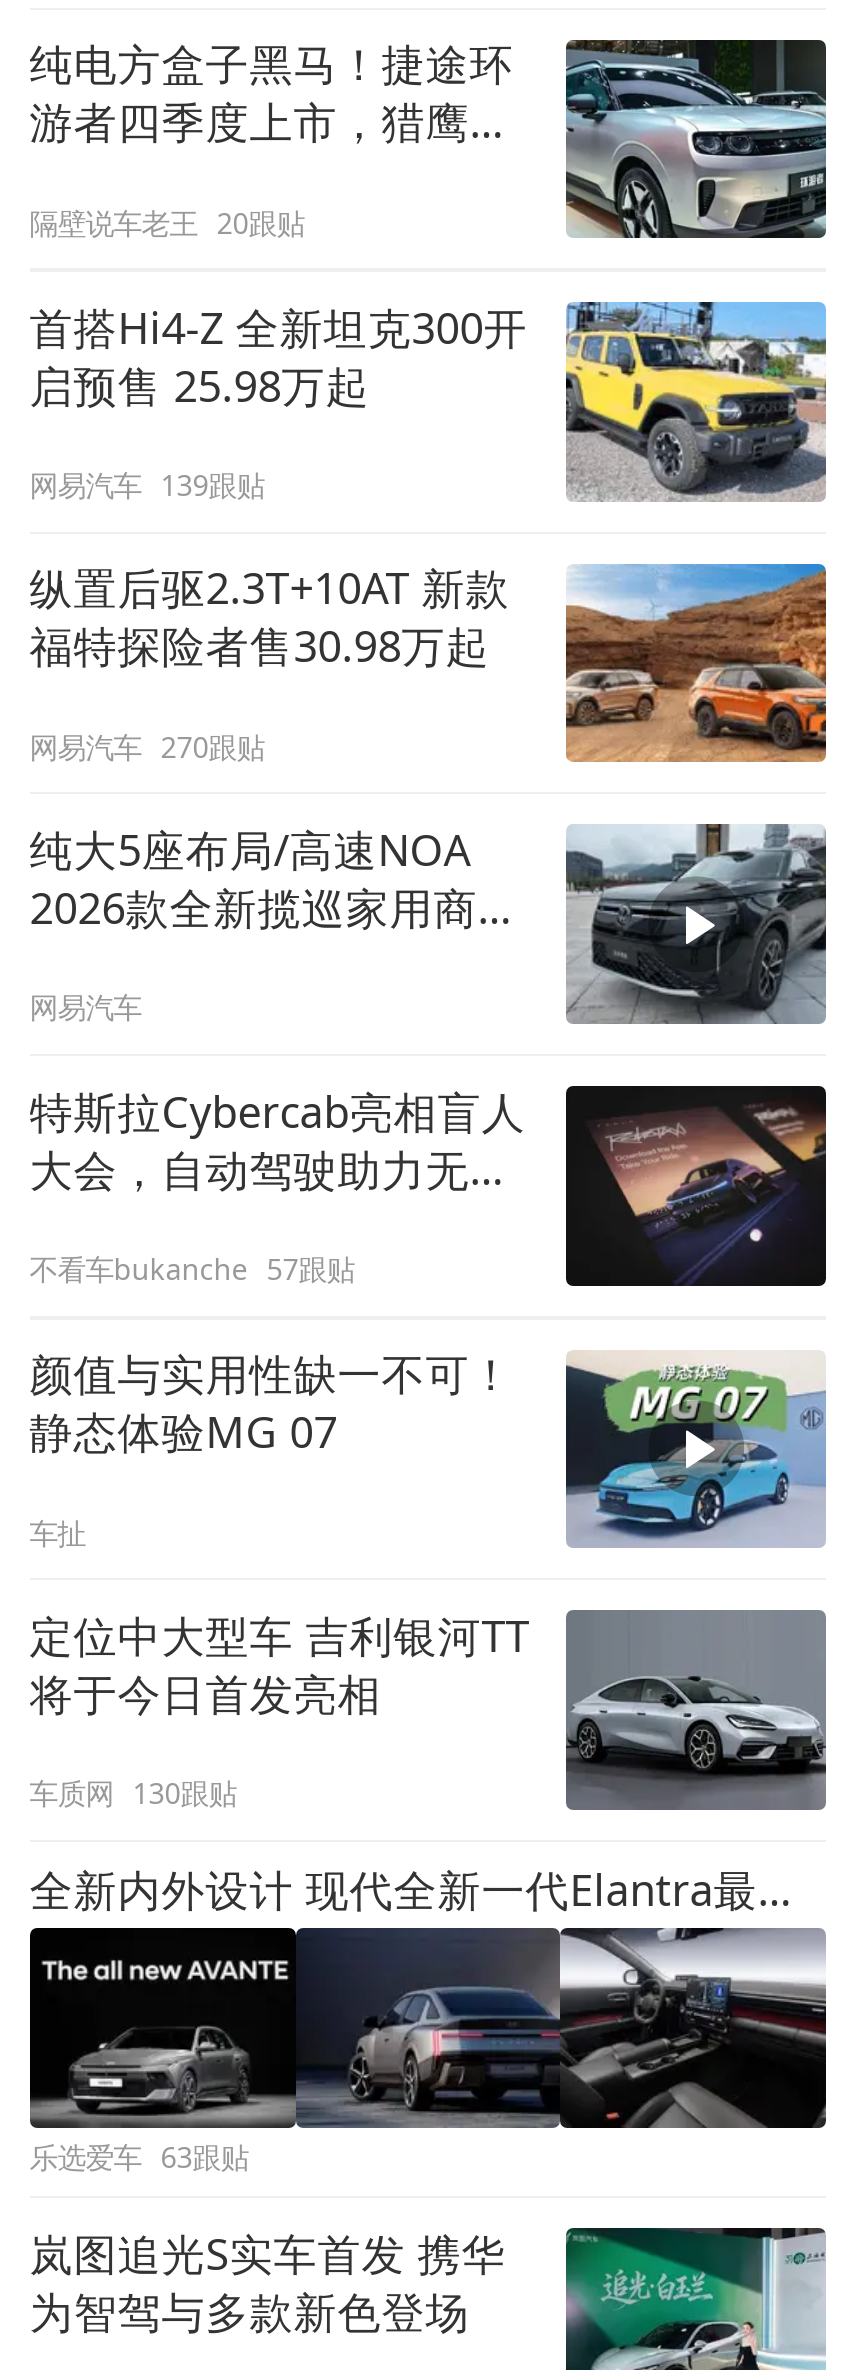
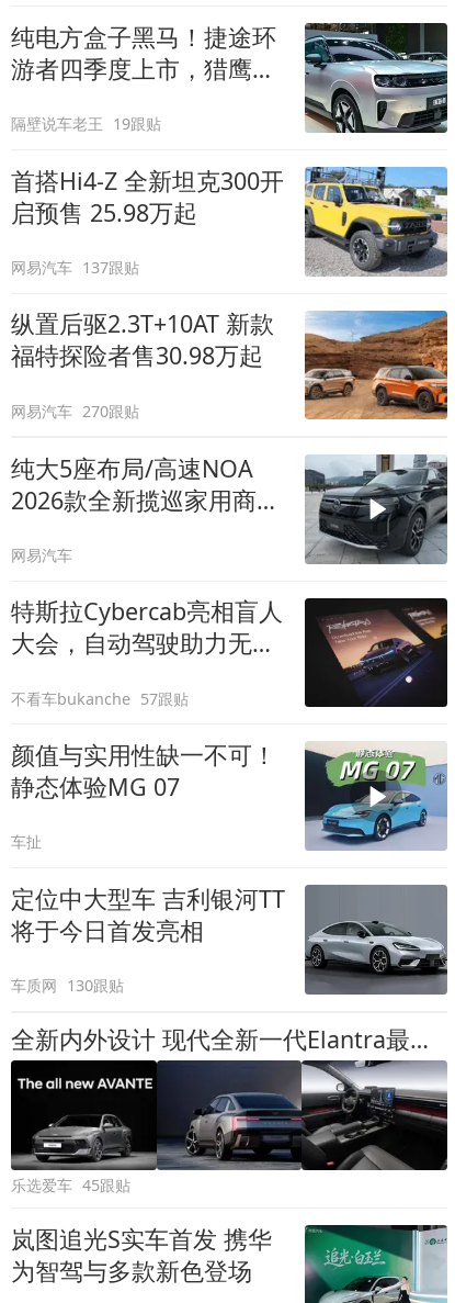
[29,203,305,241] 隔壁说车老王 20跟贴 -> [11,114,161,134] 隔壁说车老王 19跟贴
[29,466,265,504] 网易汽车 139跟贴 -> [11,257,140,278] 网易汽车 137跟贴
[29,2137,249,2175] 乐选爱车 63跟贴 -> [11,1175,131,1196] 乐选爱车 45跟贴

